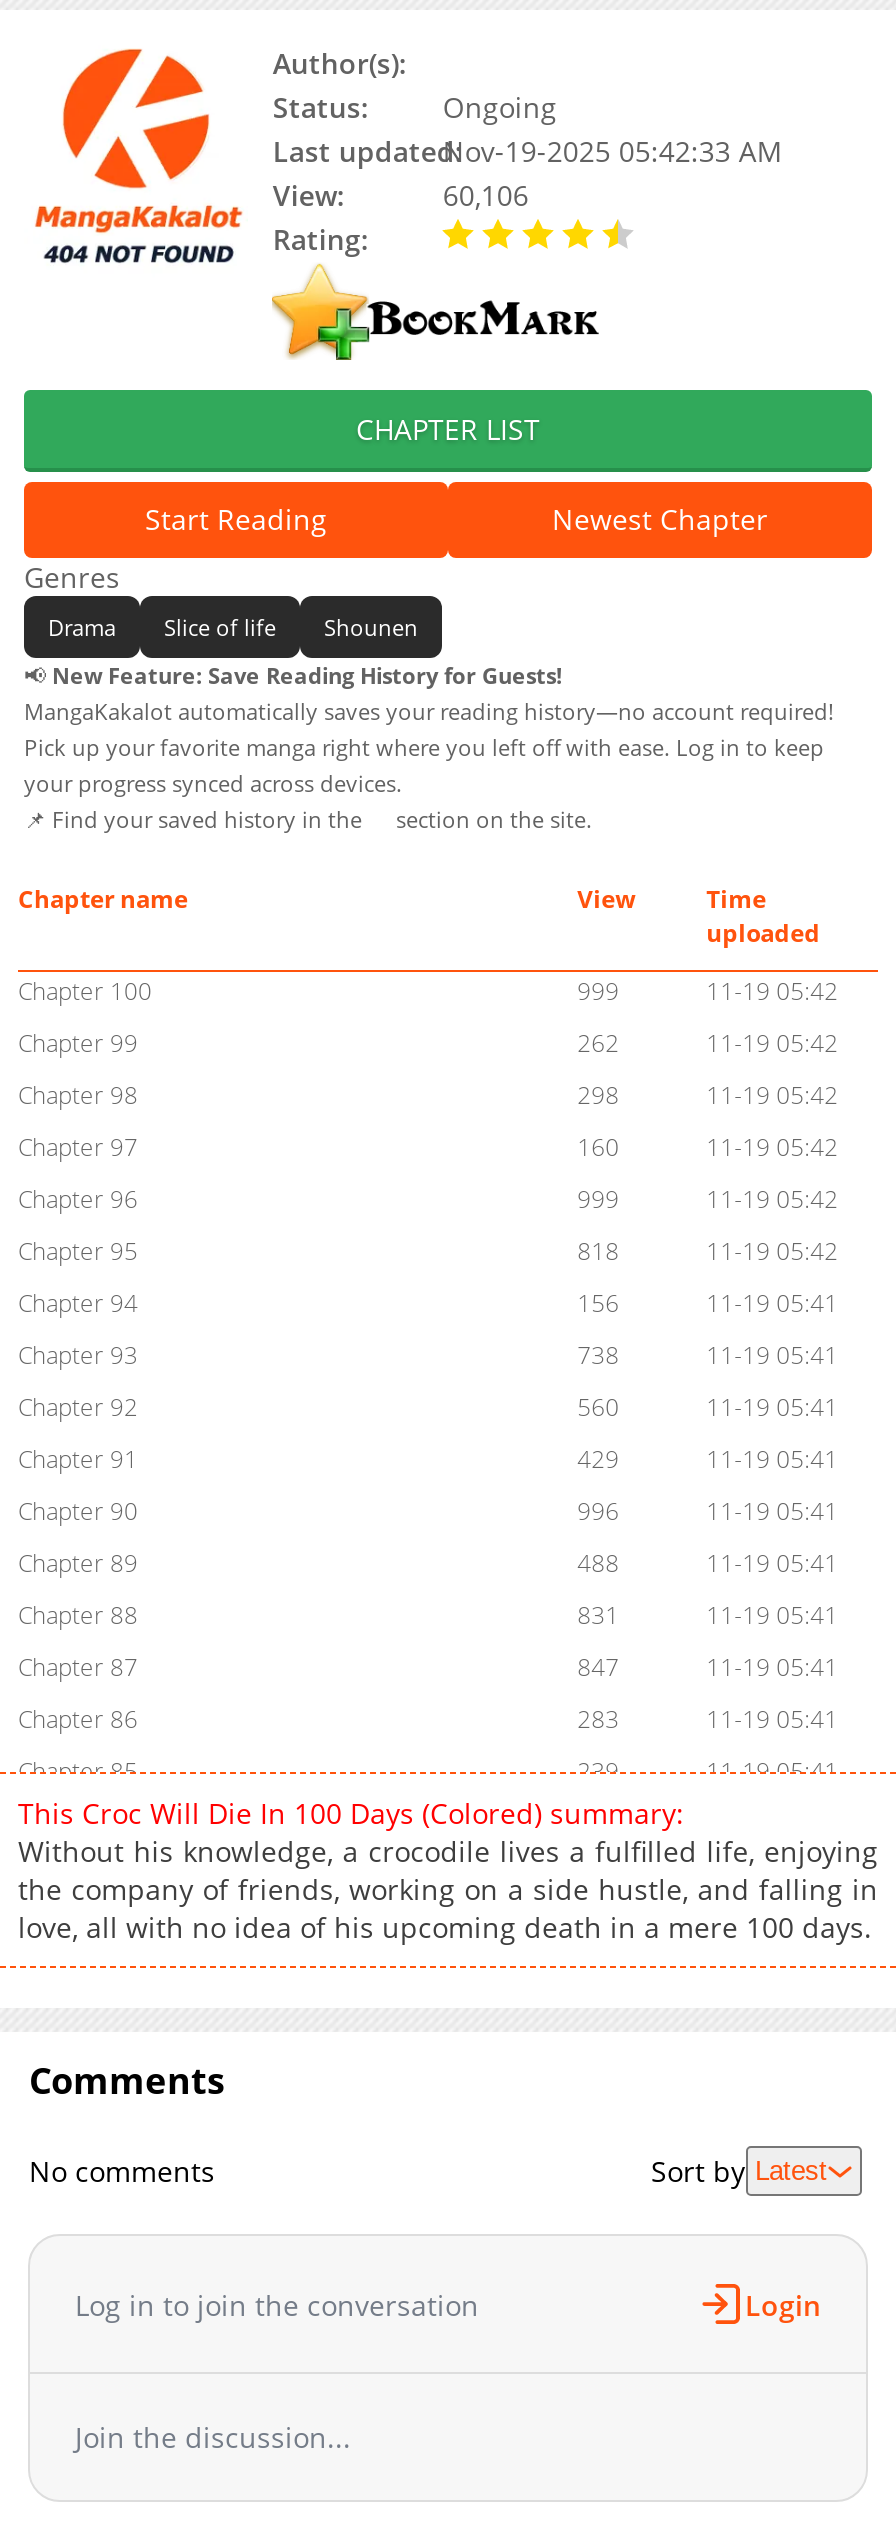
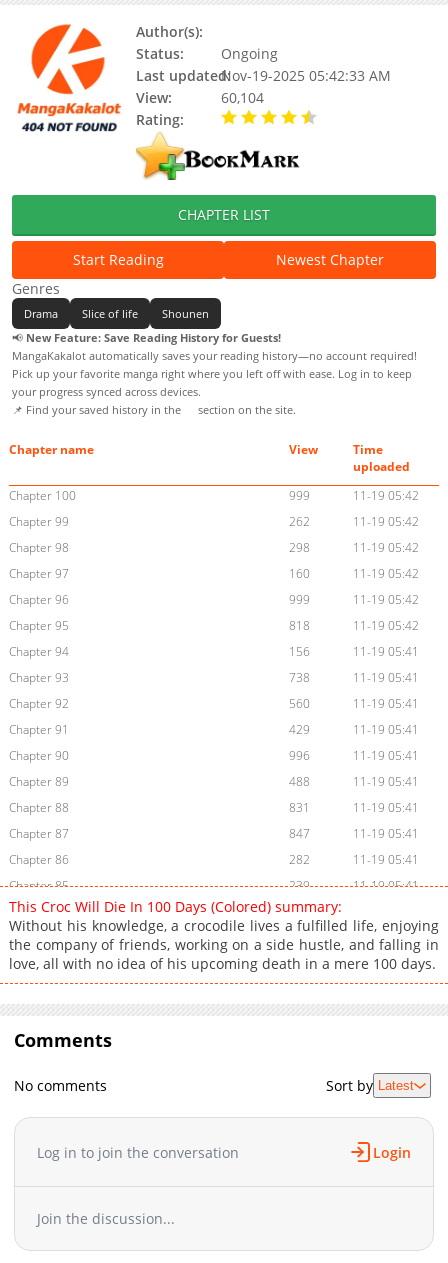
[443,176,529,214] 60,106 -> [221,88,264,107] 60,104
[577,1703,619,1737] 283 -> [289,851,310,868] 282

